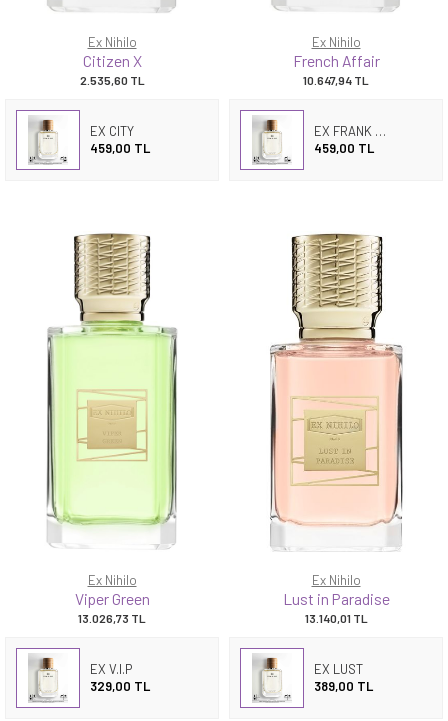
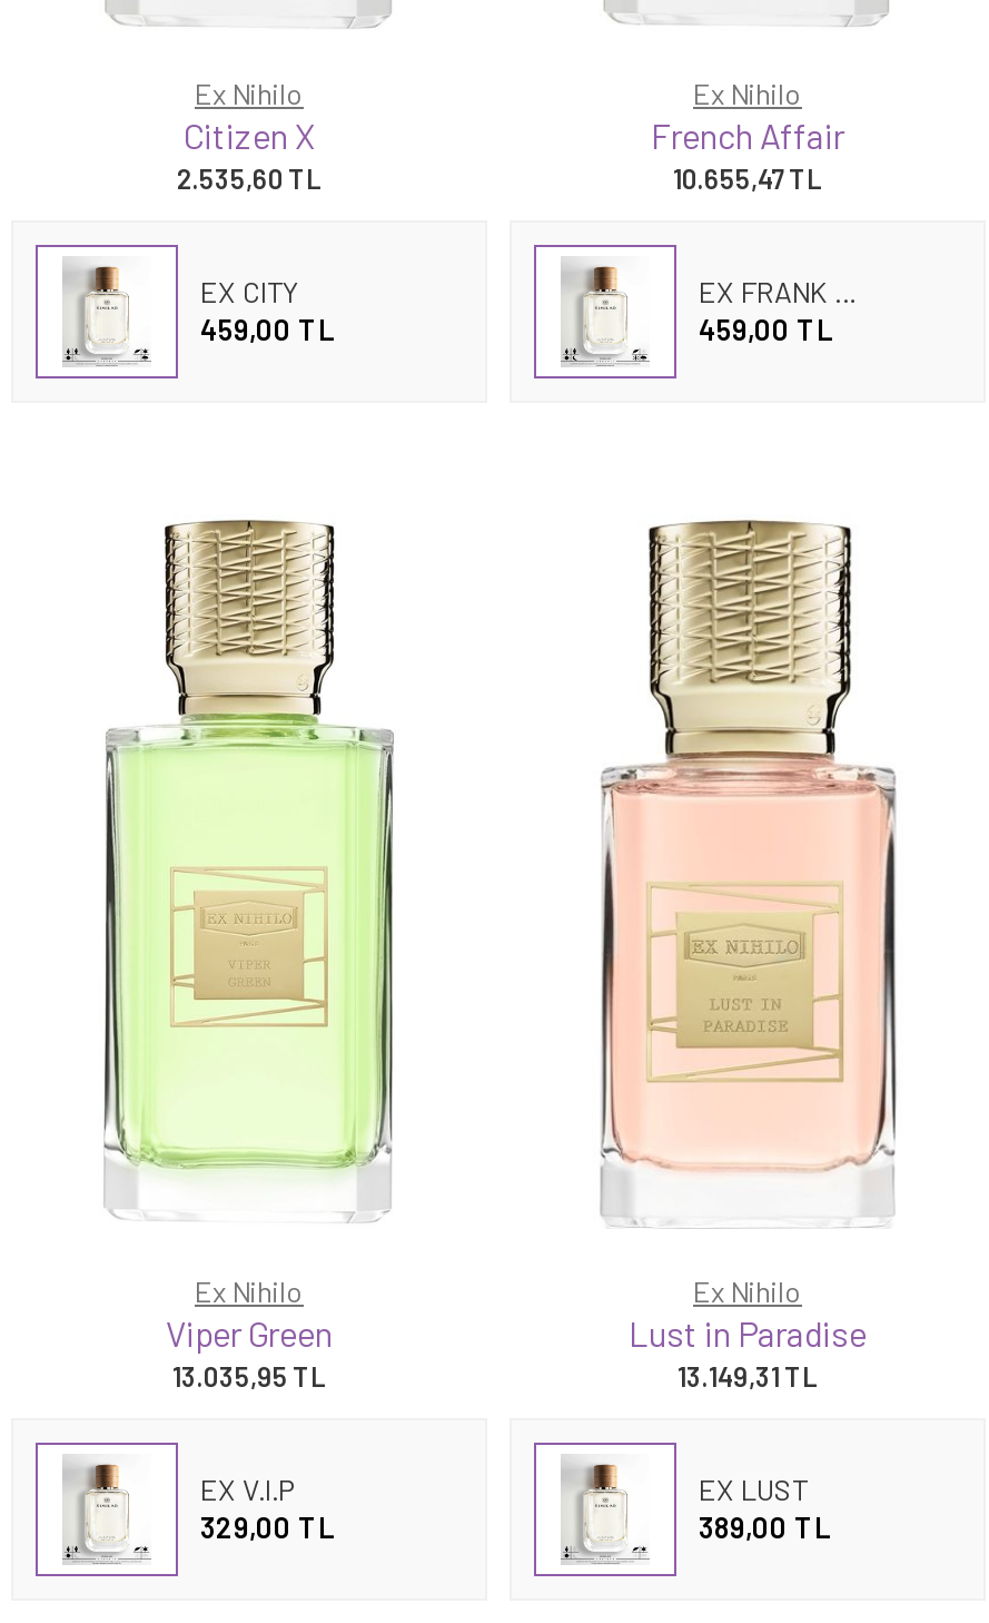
[303,73,369,87] 10.647,94 TL -> [673,163,822,194] 10.655,47 TL
[78,611,146,625] 13.026,73 TL -> [172,1361,326,1392] 13.035,95 TL
[304,611,367,625] 13.140,01 TL -> [678,1361,818,1392] 13.149,31 TL

